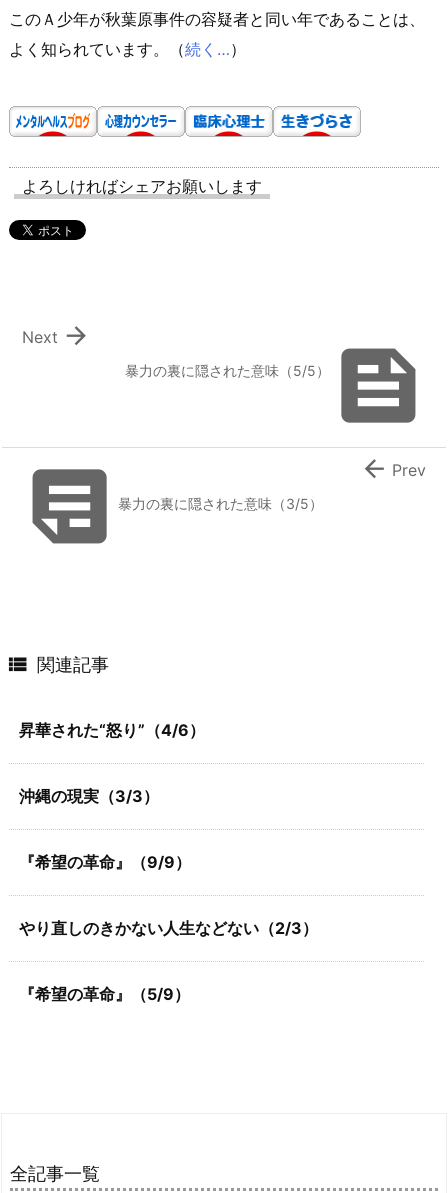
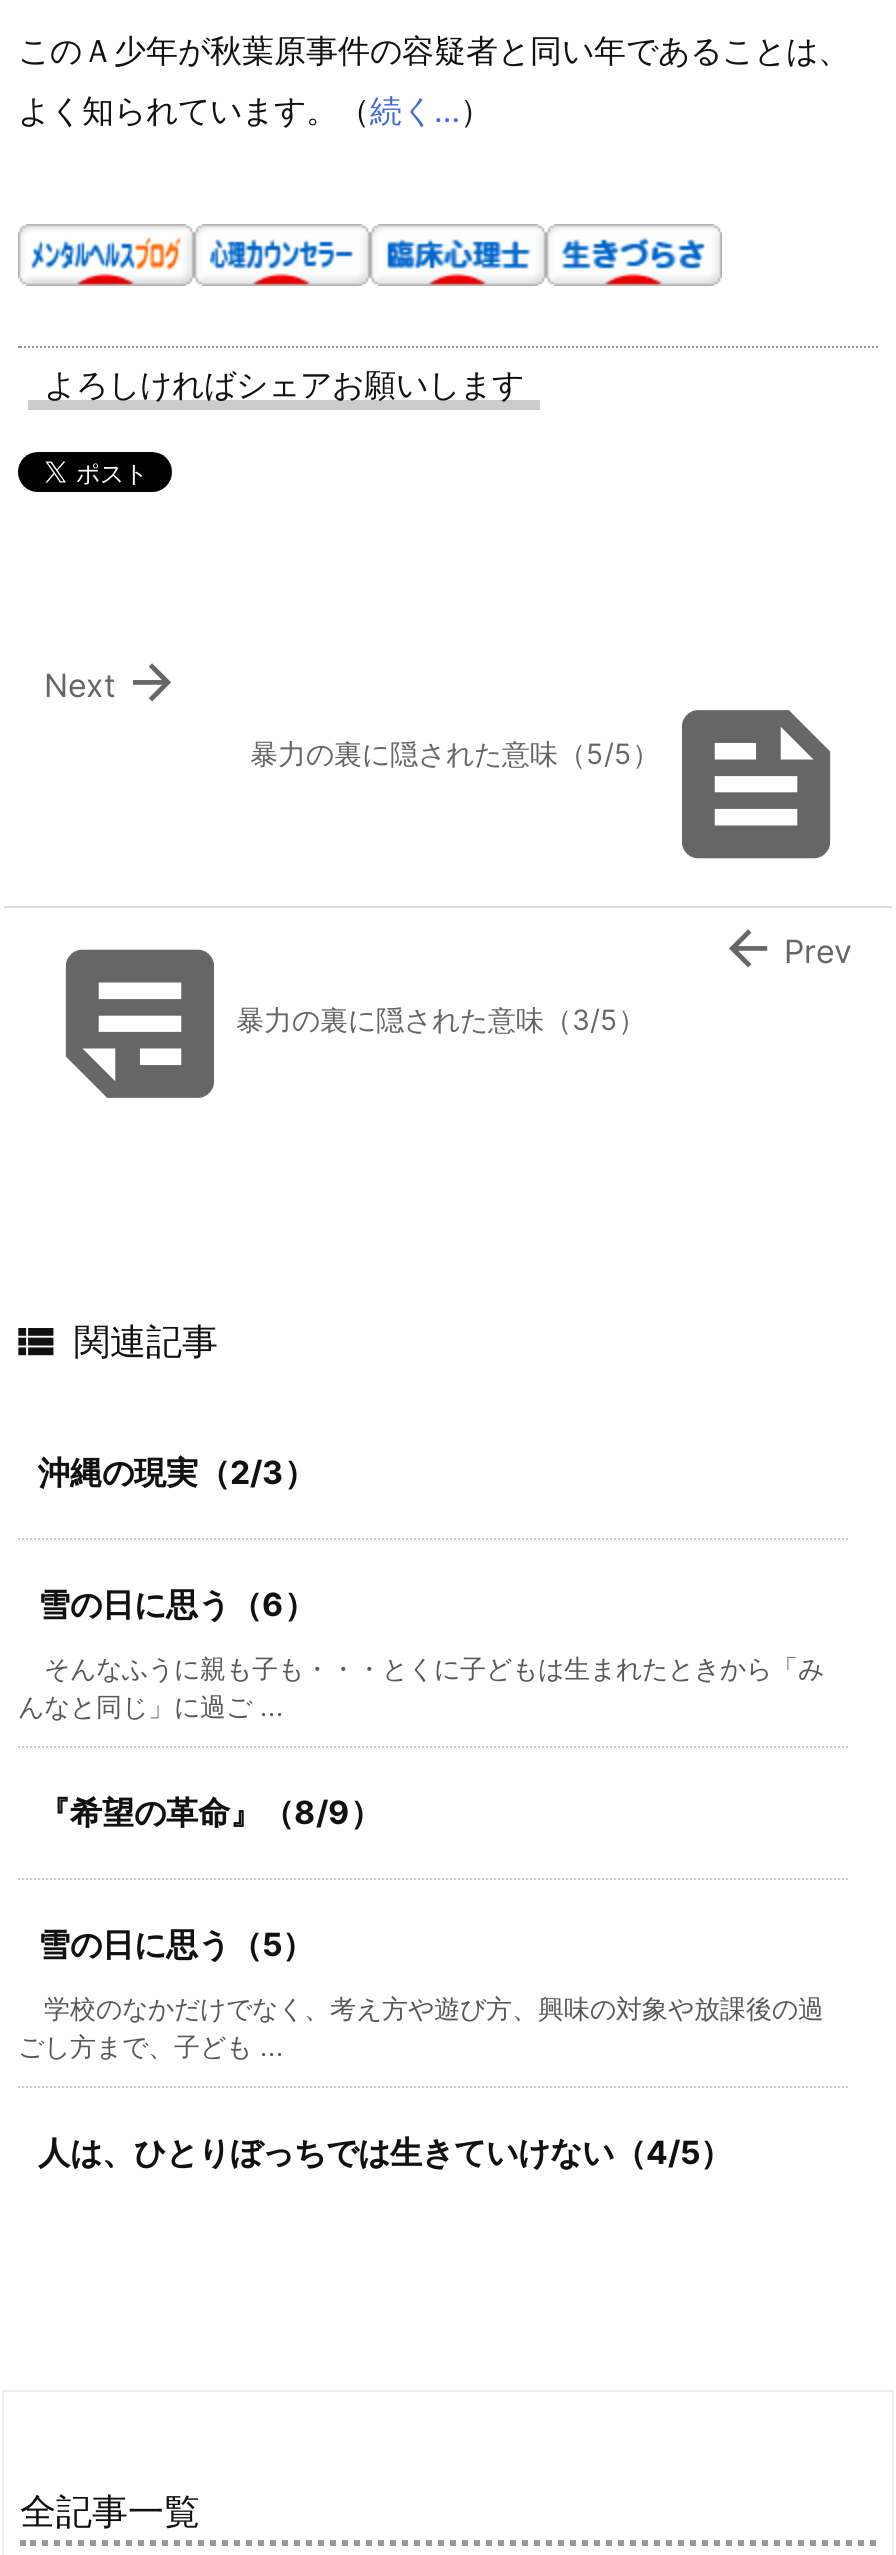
[19,720,318,1004] 昇華された“怒り”（4/6） | 沖縄の現実（3/3） | 『希望の革命』（9/9） | やり直しのきかない人生などない（2/3） | 『希望の革命』（5/9） -> [18,1452,824,2172] 沖縄の現実（2/3） | 雪の日に思う（6） | そんなふうに親も子も・・・とくに子どもは生まれたときから「み | んなと同じ」に過ご ... | 『希望の革命』（8/9） | 雪の日に思う（5） | 学校のなかだけでなく、考え方や遊び方、興味の対象や放課後の過 | ごし方まで、子ども ... | 人は、ひとりぼっちでは生きていけない（4/5）

